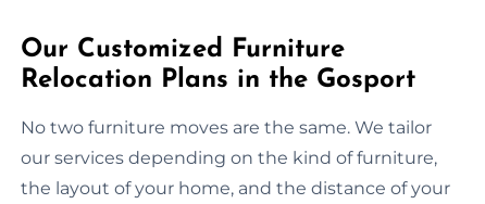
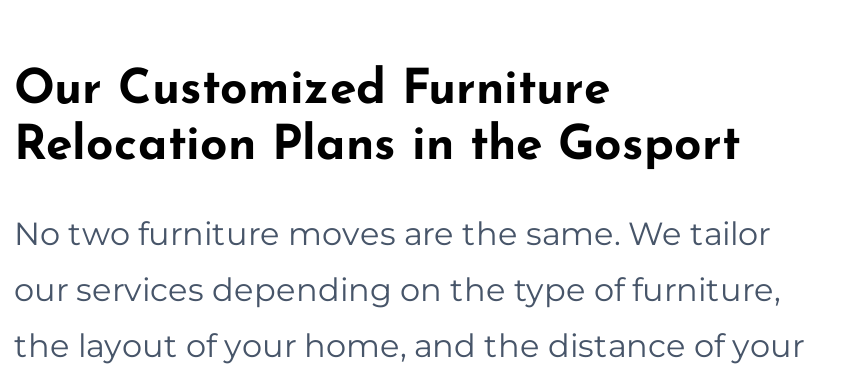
[21,147,437,168] our services depending on the kind of furniture, -> [14,270,780,308] our services depending on the type of furniture,

